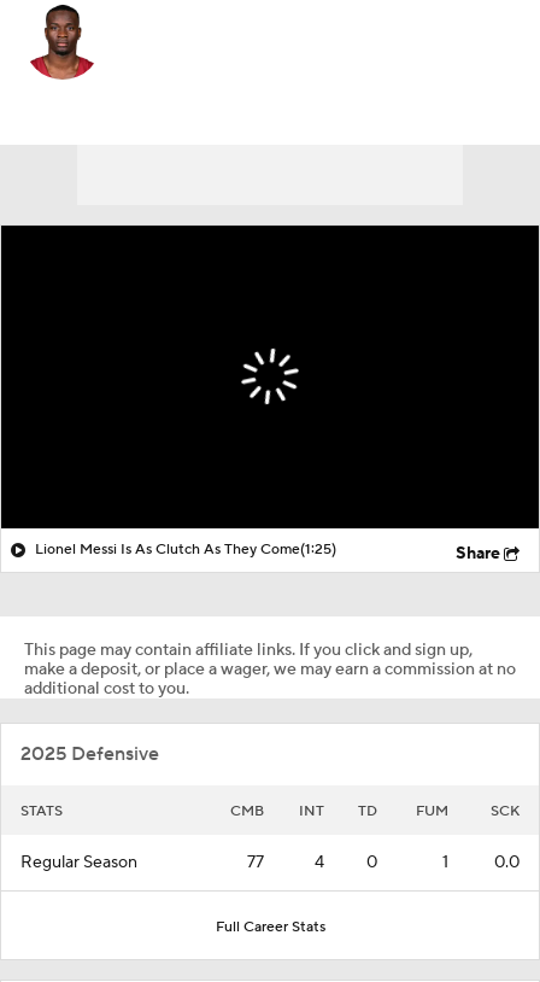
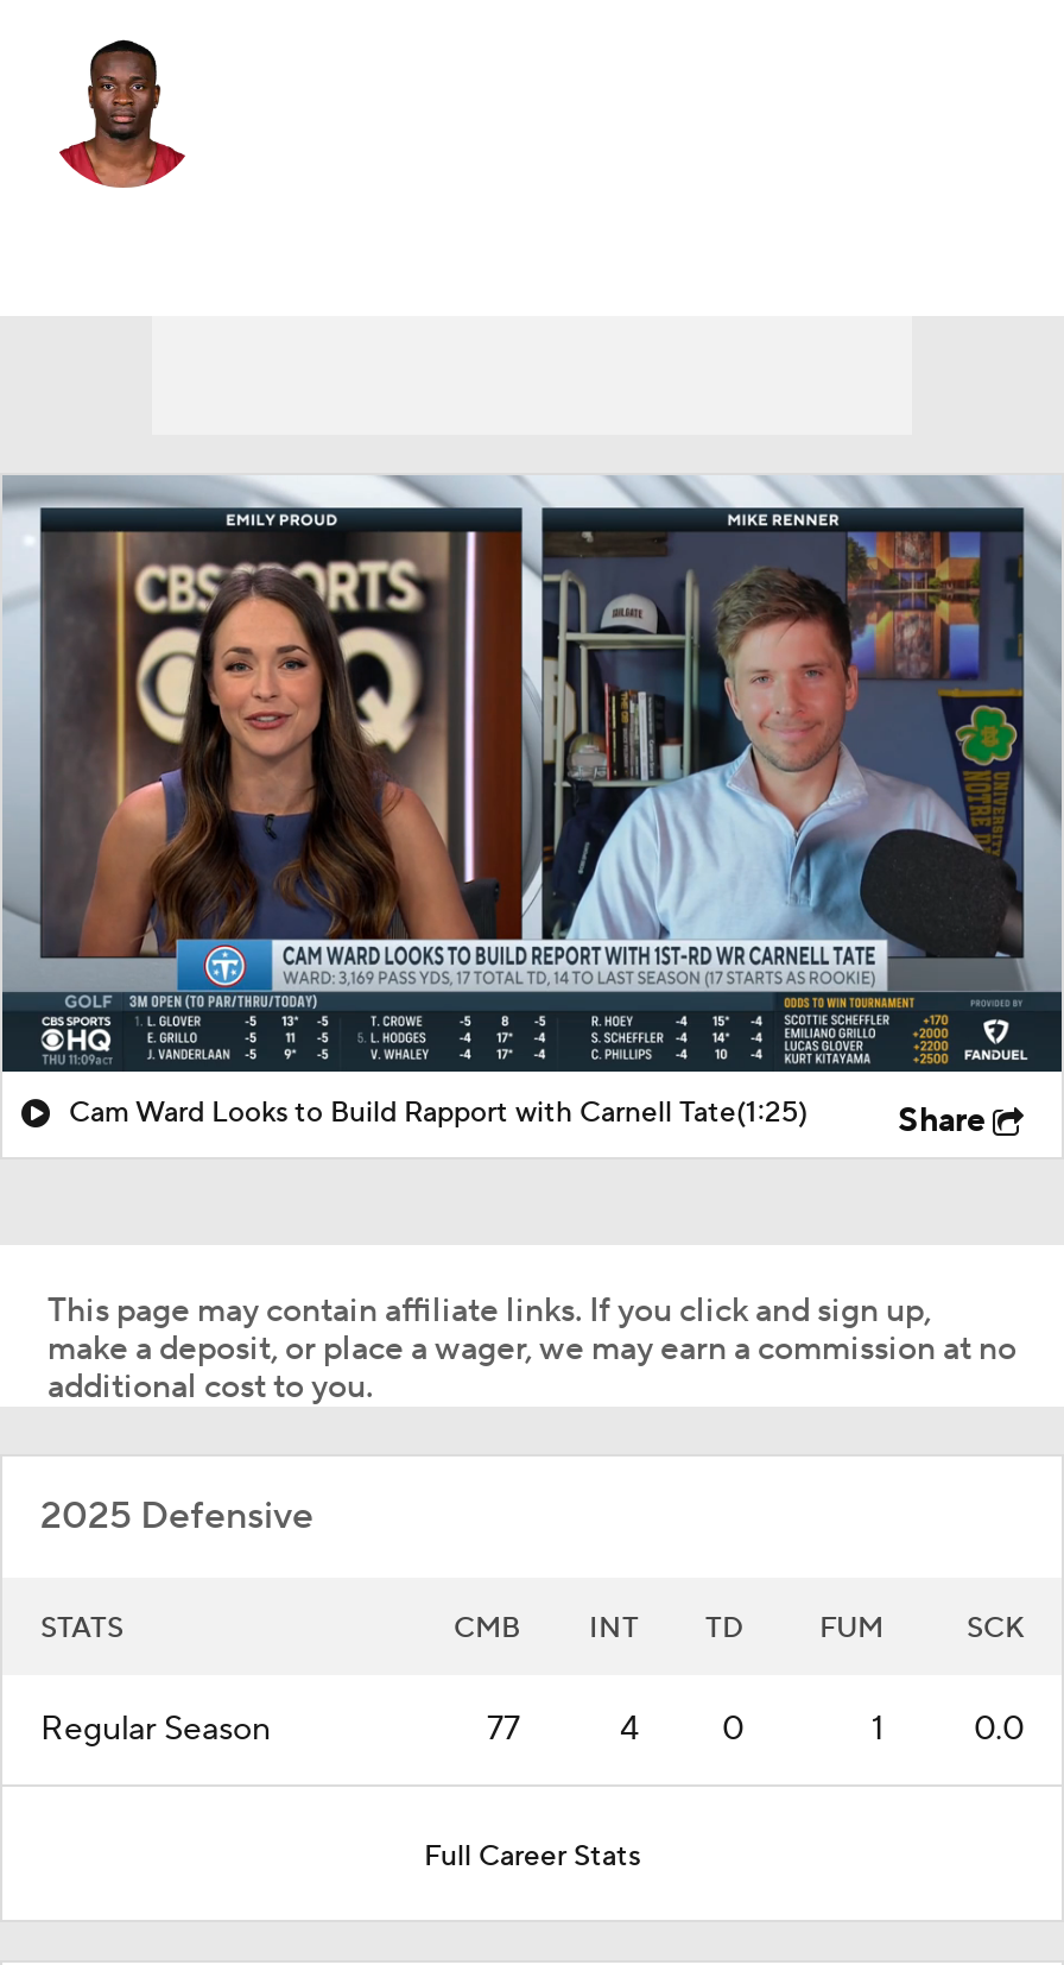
none -> [7,475,1057,1072] [image]
[35,540,336,558] Lionel Messi Is As Clutch As They Come(1:25) -> [69,1095,807,1131] Cam Ward Looks to Build Rapport with Carnell Tate(1:25)

